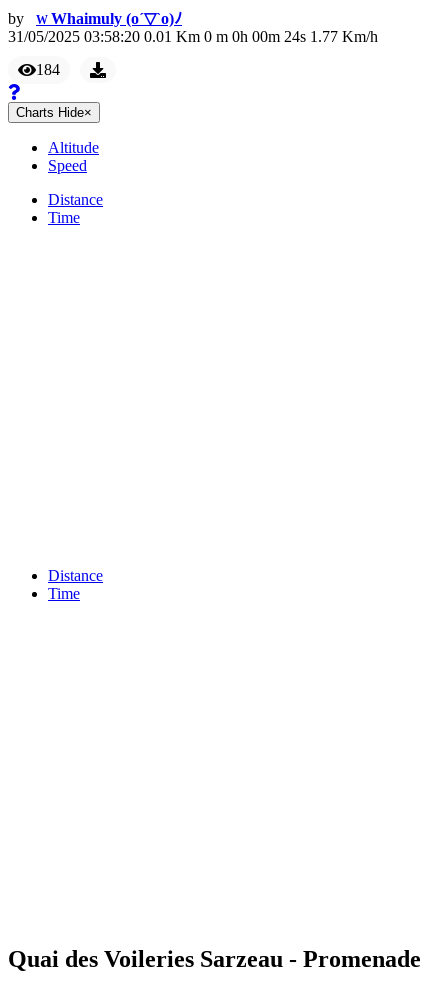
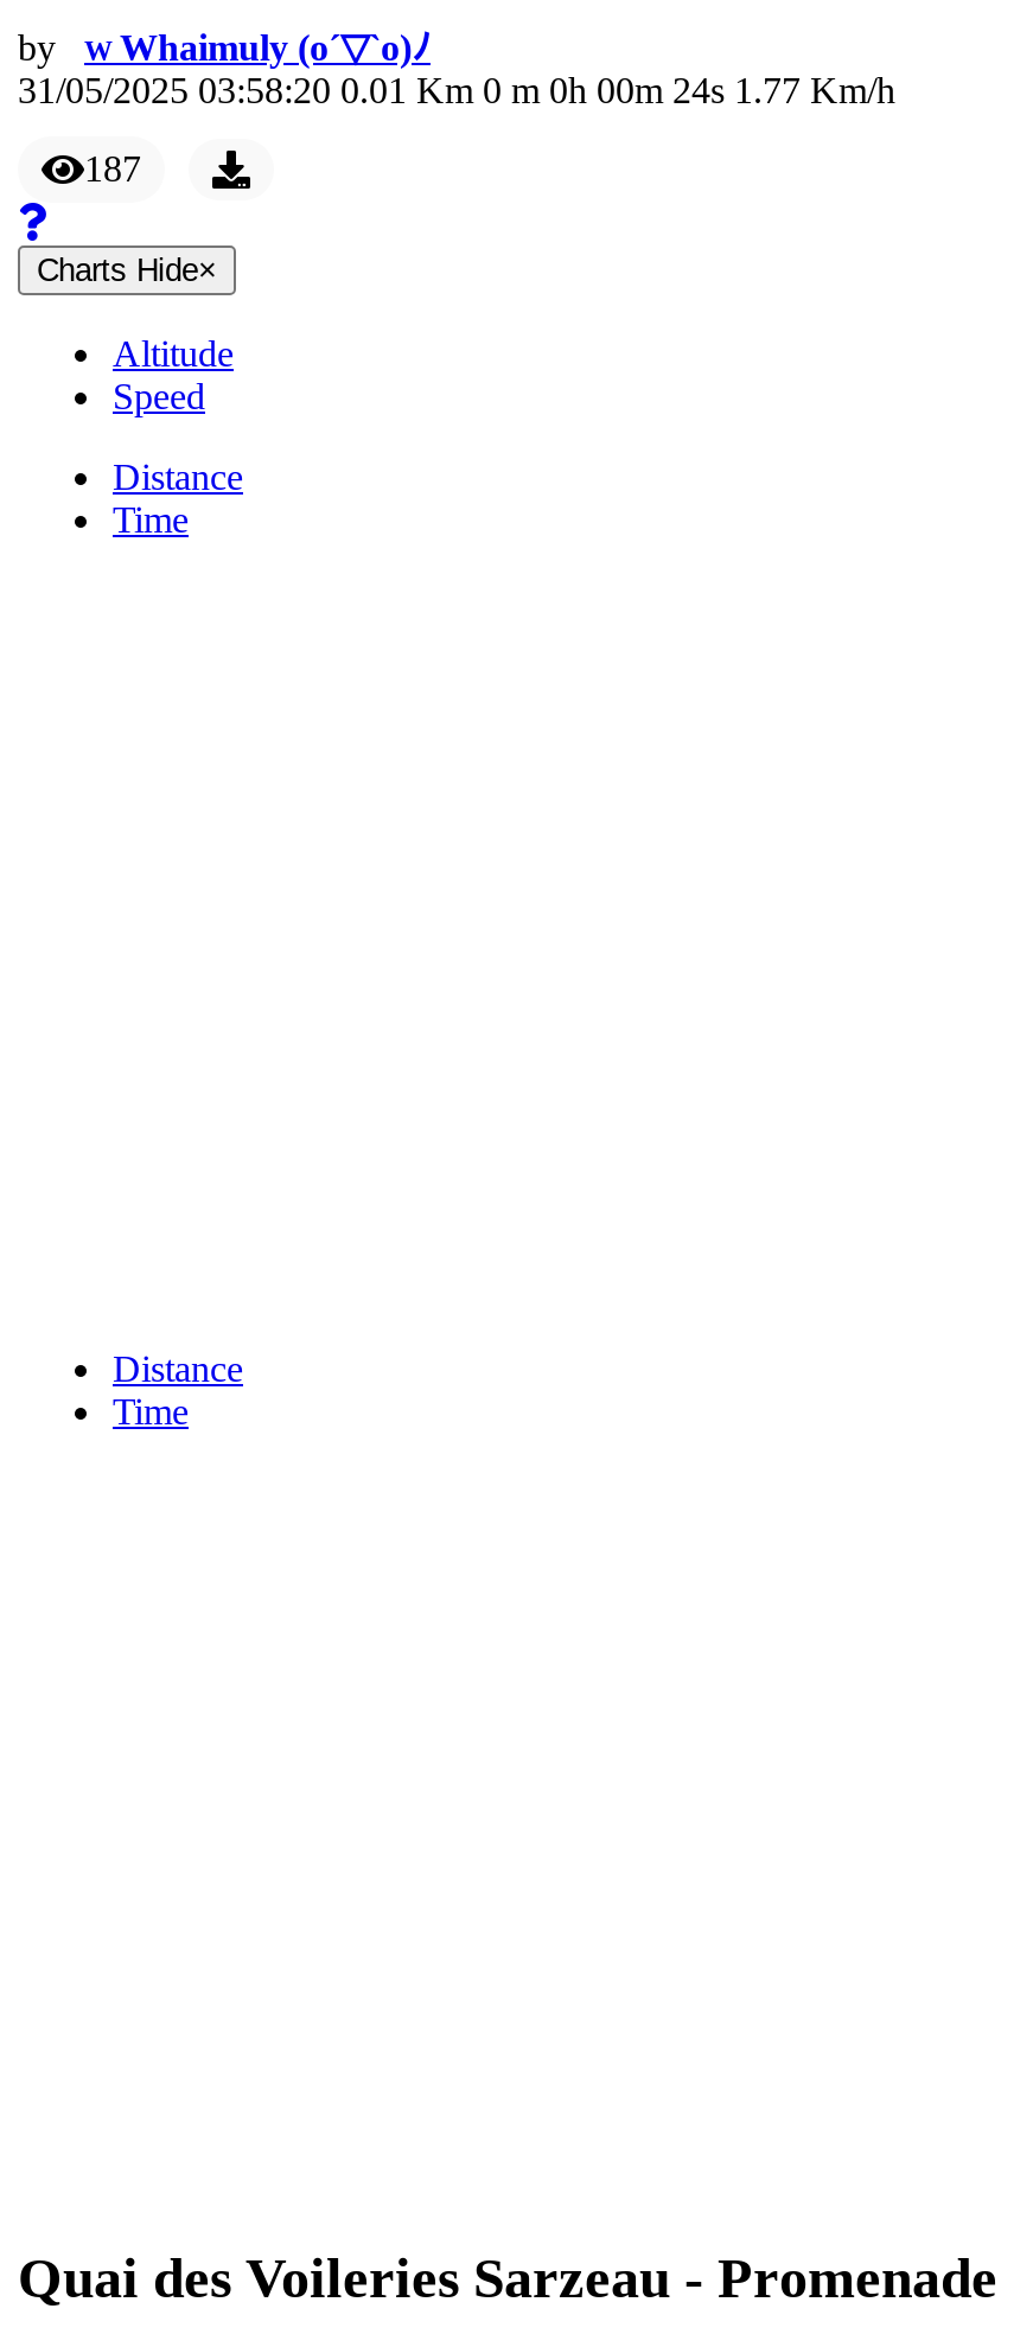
[36,60,60,77] 184 -> [84,147,141,187] 187

